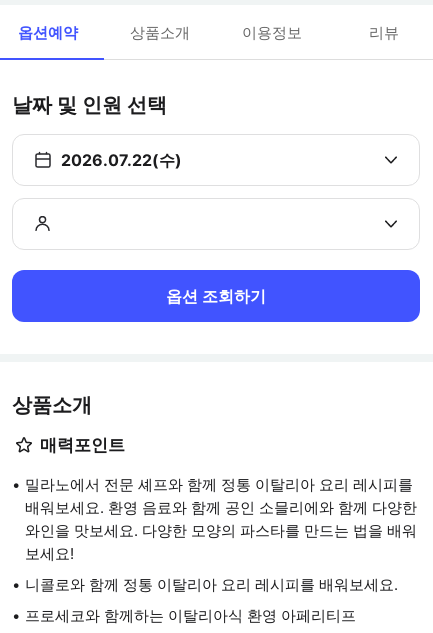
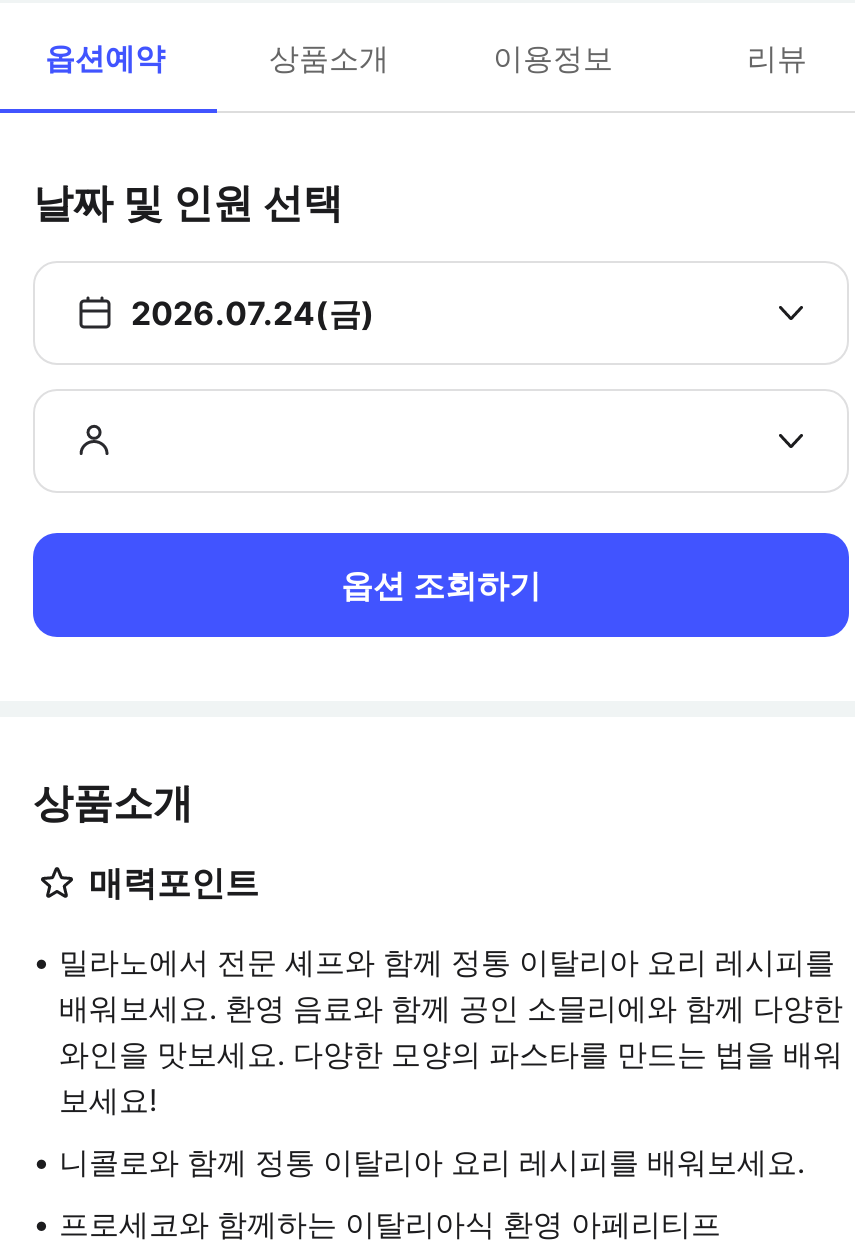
[61,150,182,170] 2026.07.22(수) -> [131,293,375,333] 2026.07.24(금)

